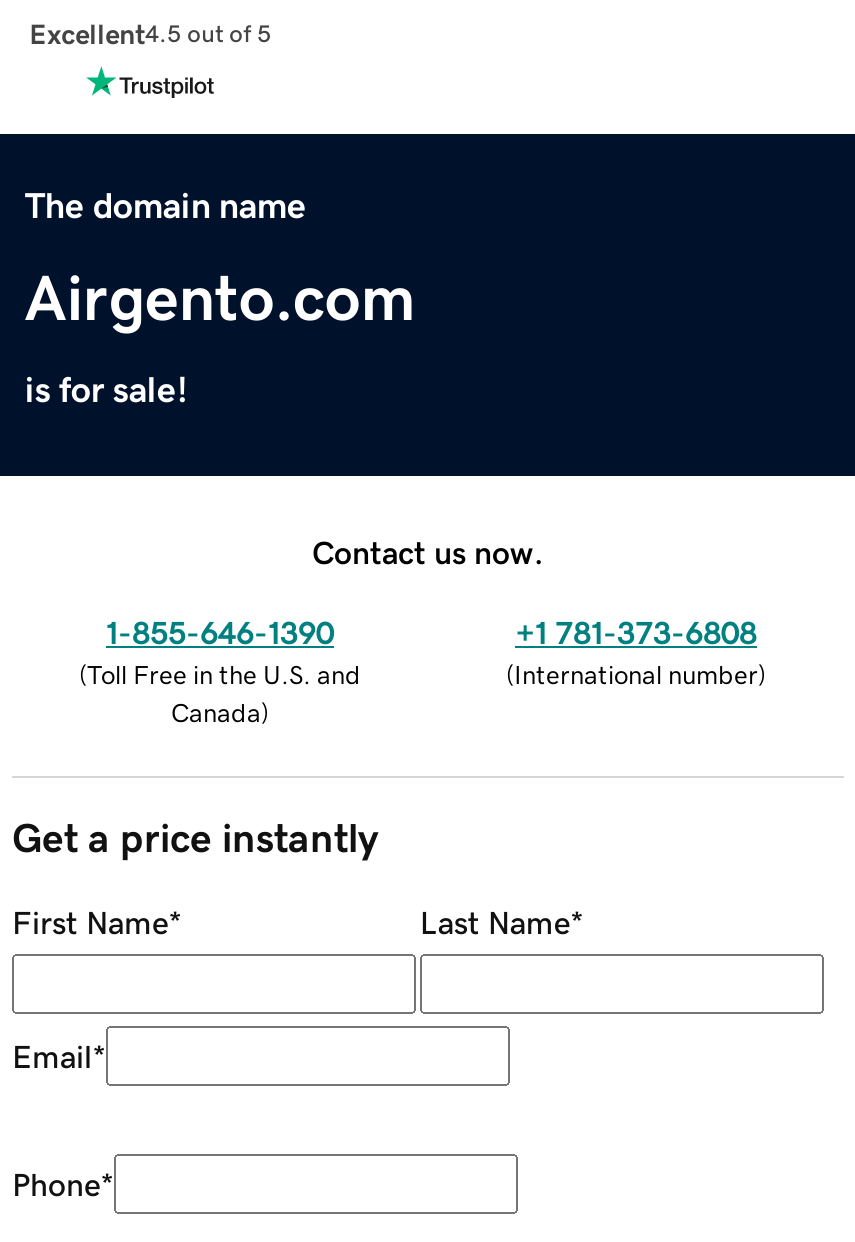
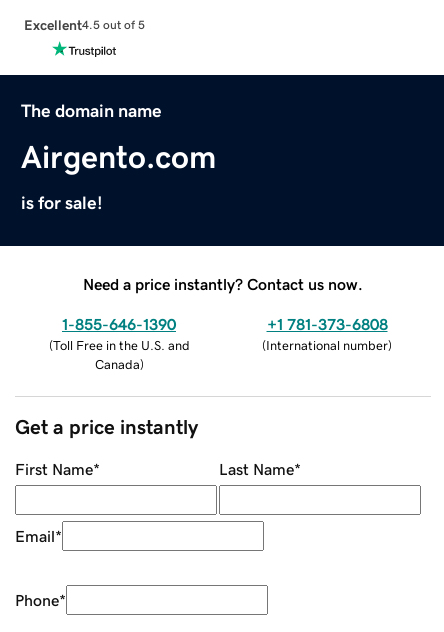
[312,535,544,567] Contact us now. -> [83,276,363,292] Need a price instantly? Contact us now.

